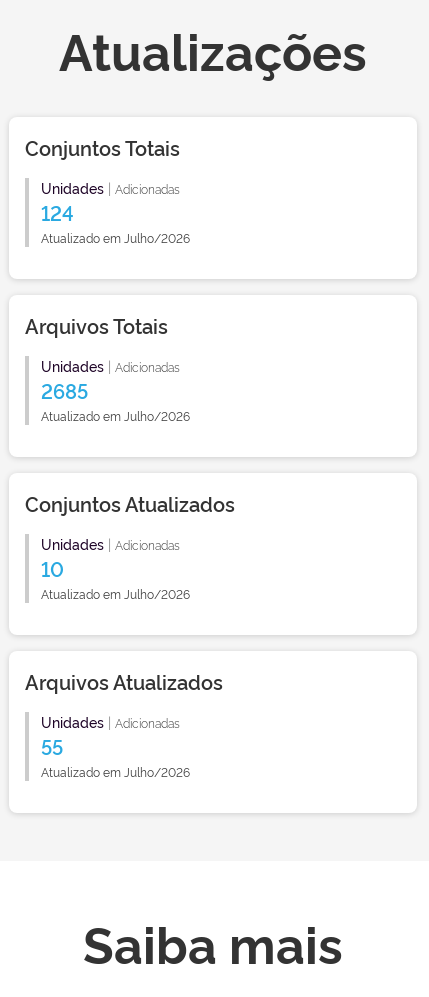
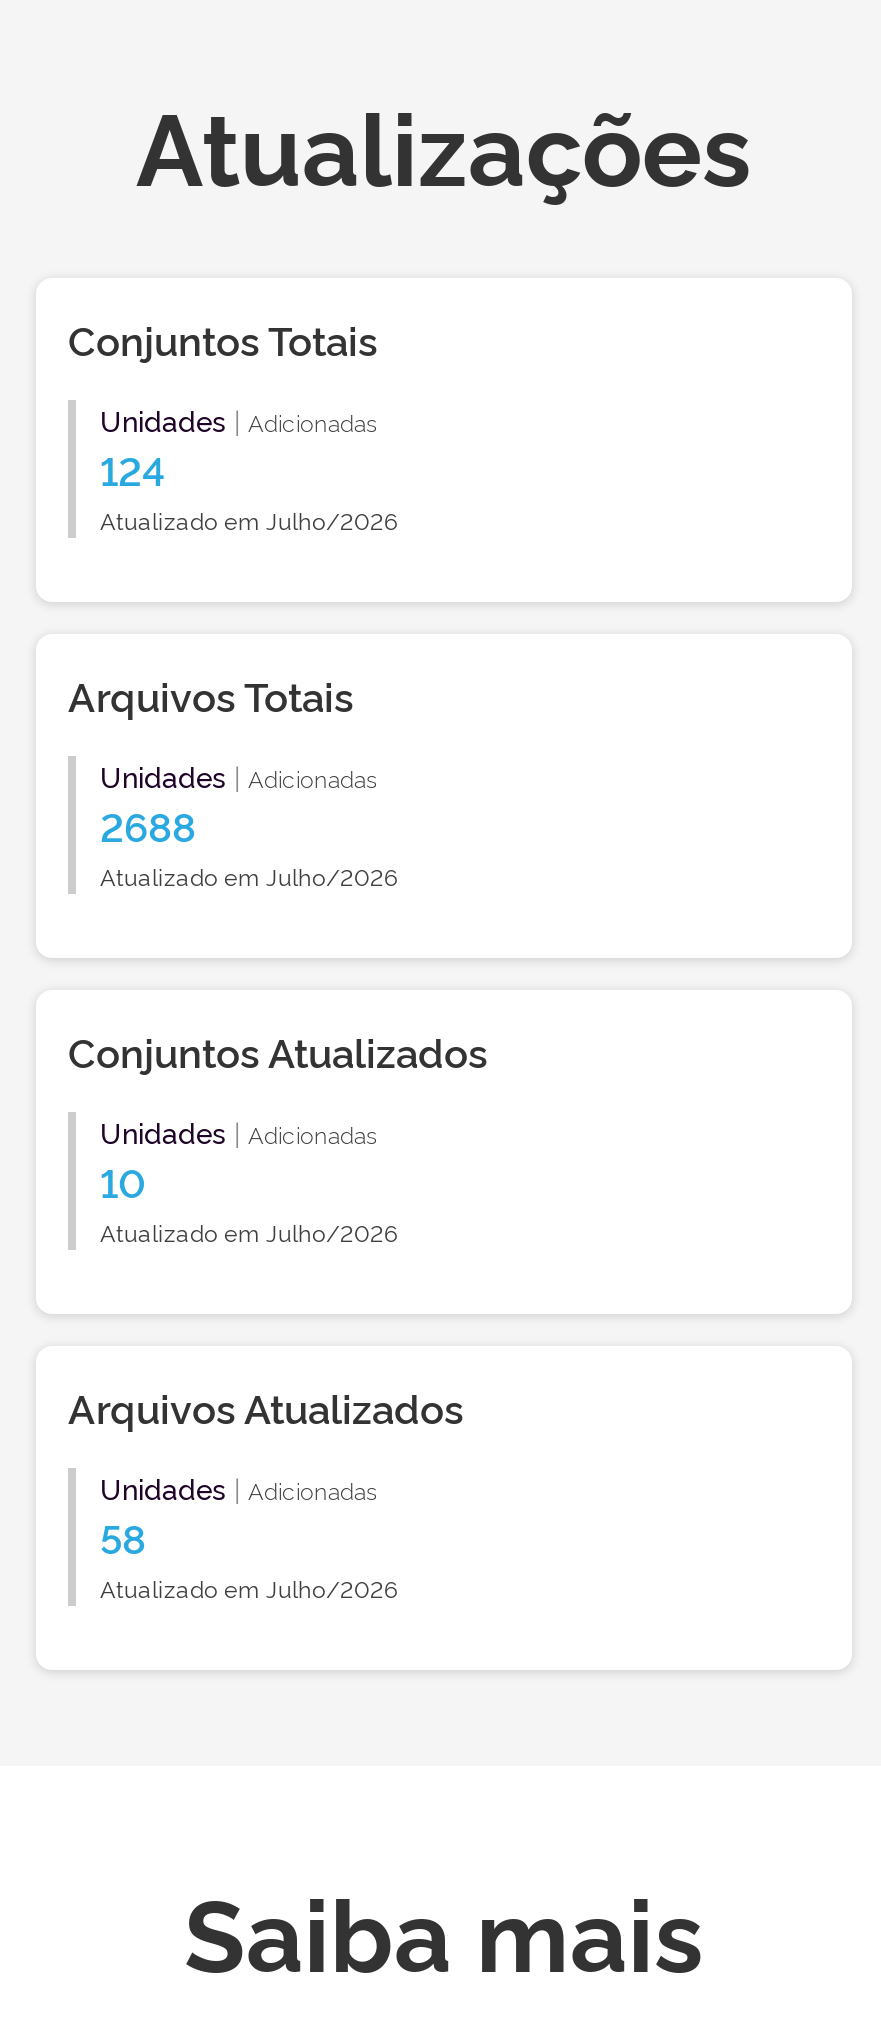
[41,375,88,403] 2685 -> [100,795,196,851] 2688
[41,731,63,759] 55 -> [100,1507,146,1563] 58

